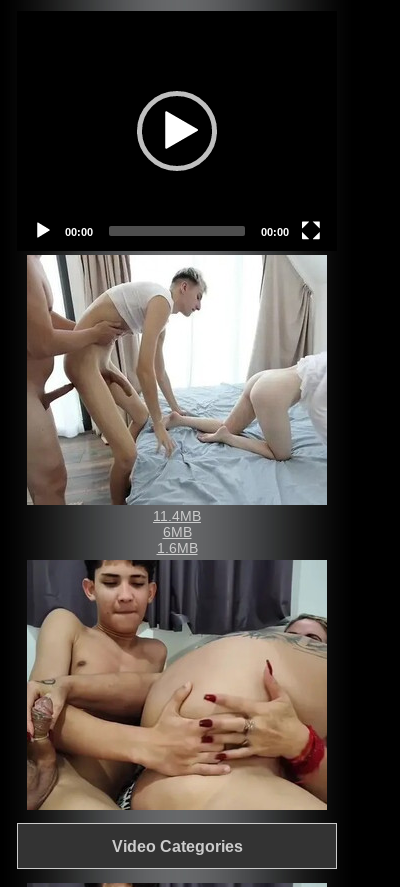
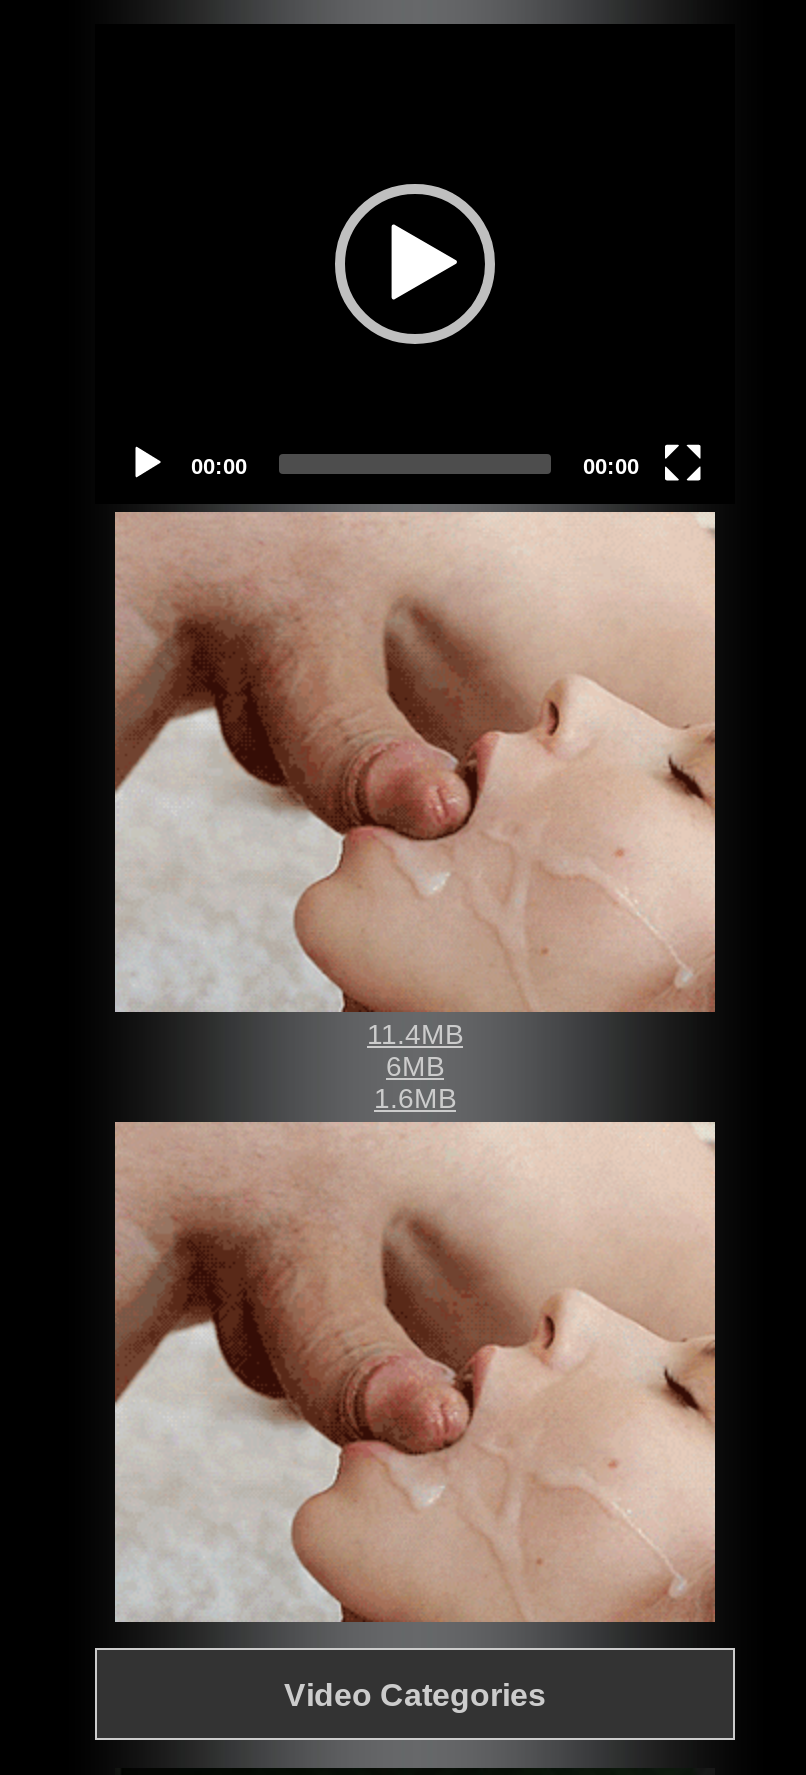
[27,254,328,505] [image] -> [113,510,717,1014] [image]
[26,559,327,810] [image] -> [113,1120,717,1624] [image]

